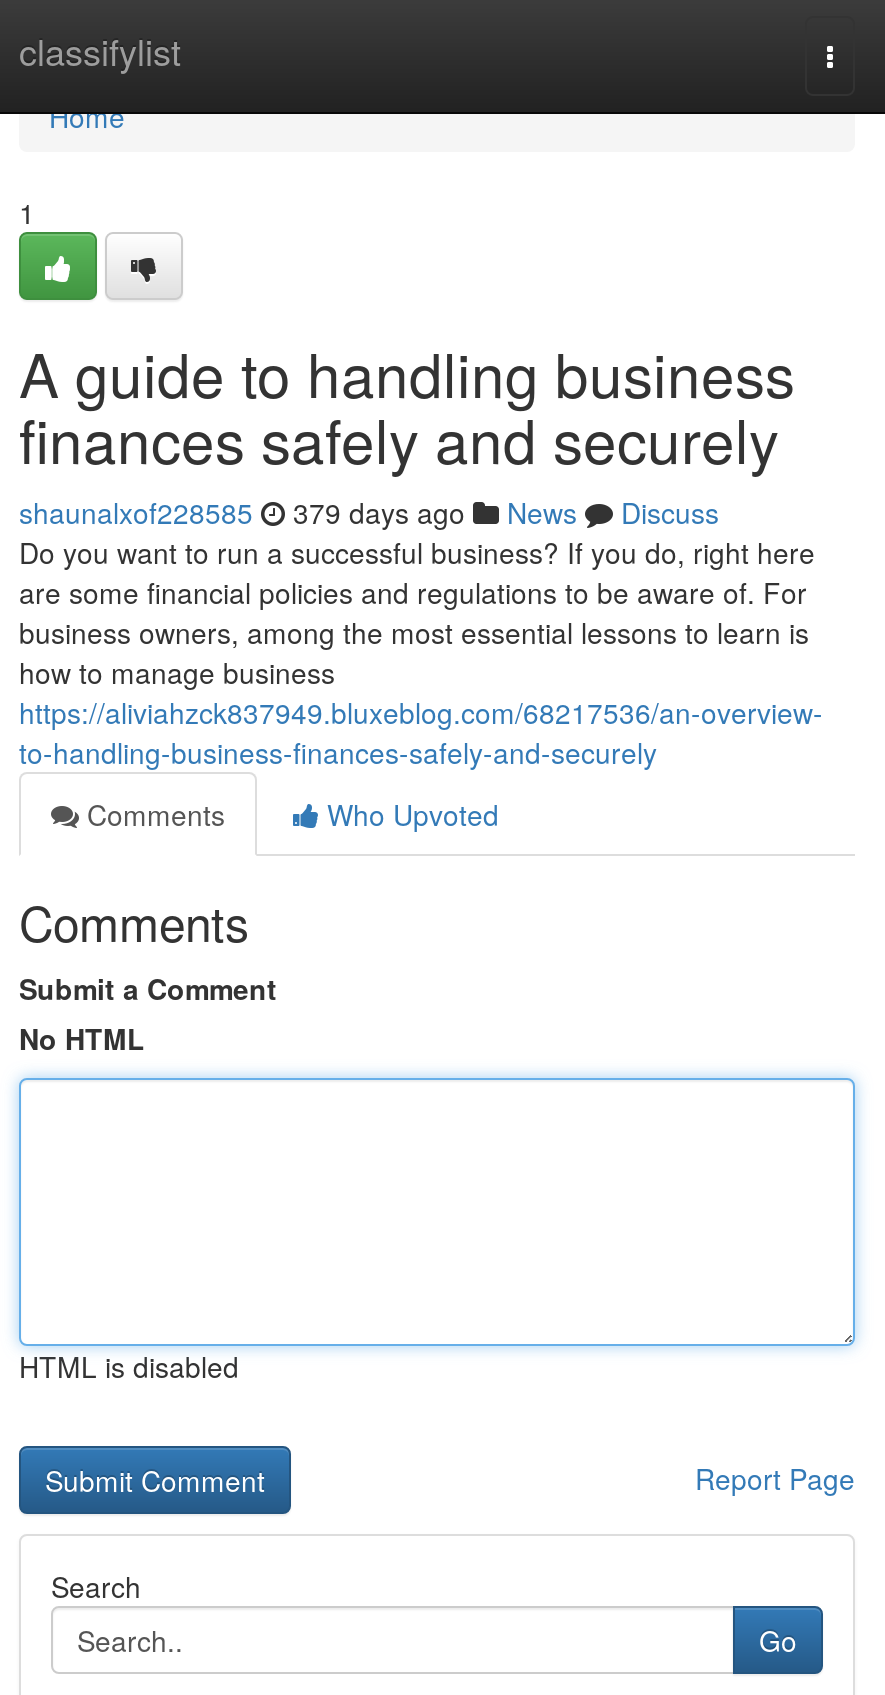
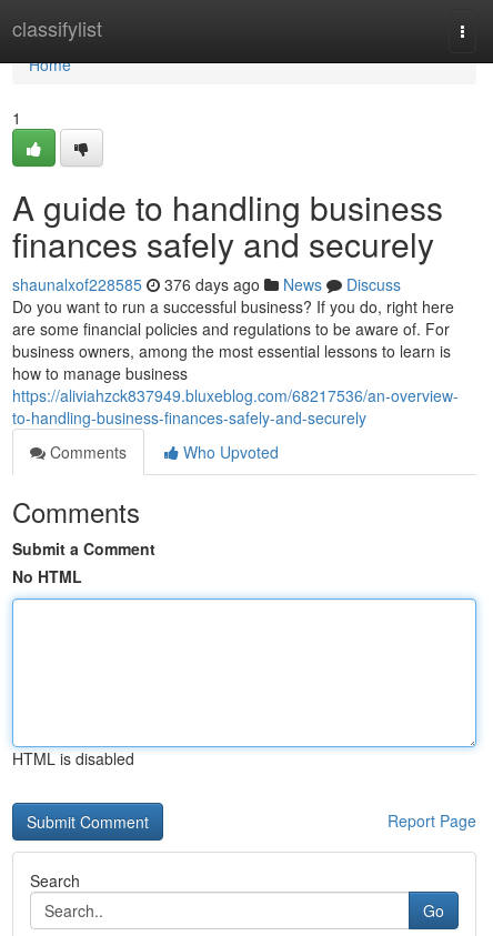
[19,492,719,532] shaunalxof228585 379 days ago News Discuss -> [12,273,401,295] shaunalxof228585 376 days ago News Discuss

